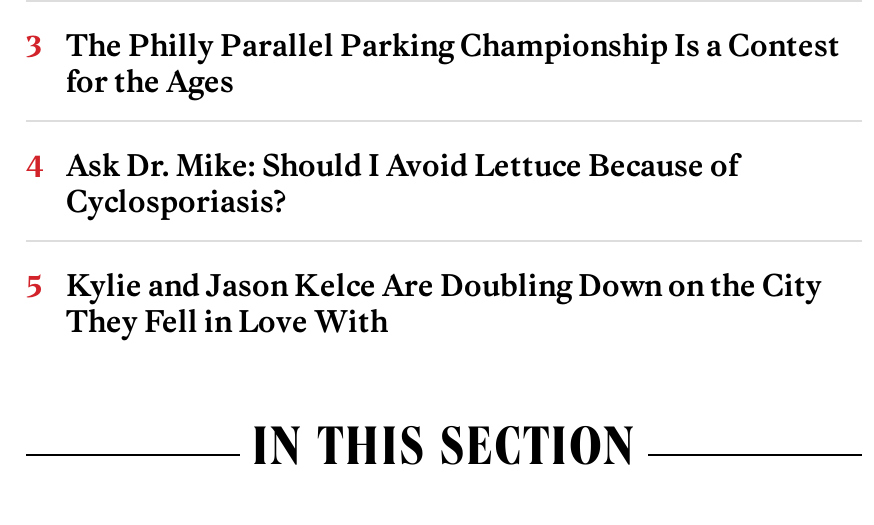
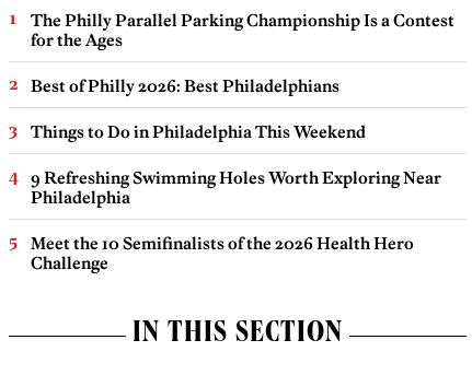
[66,147,822,341] Ask Dr. Mike: Should I Avoid Lettuce Because of | Cyclosporiasis? | Kylie and Jason Kelce Are Doubling Down on the City | They Fell in Love With -> [31,76,441,274] Best of Philly 2026: Best Philadelphians | Things to Do in Philadelphia This Weekend | 9 Refreshing Swimming Holes Worth Exploring Near | Philadelphia | Meet the 10 Semifinalists of the 2026 Health Hero | Challenge

